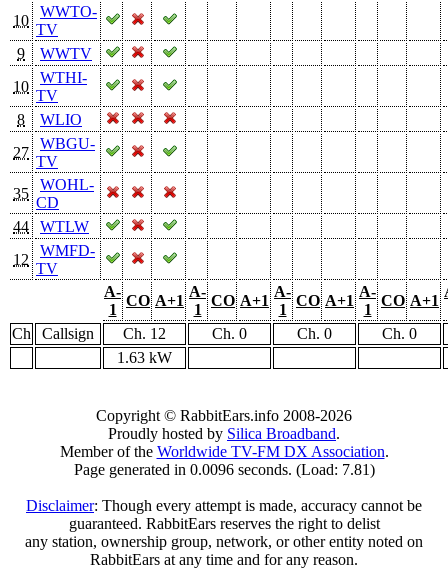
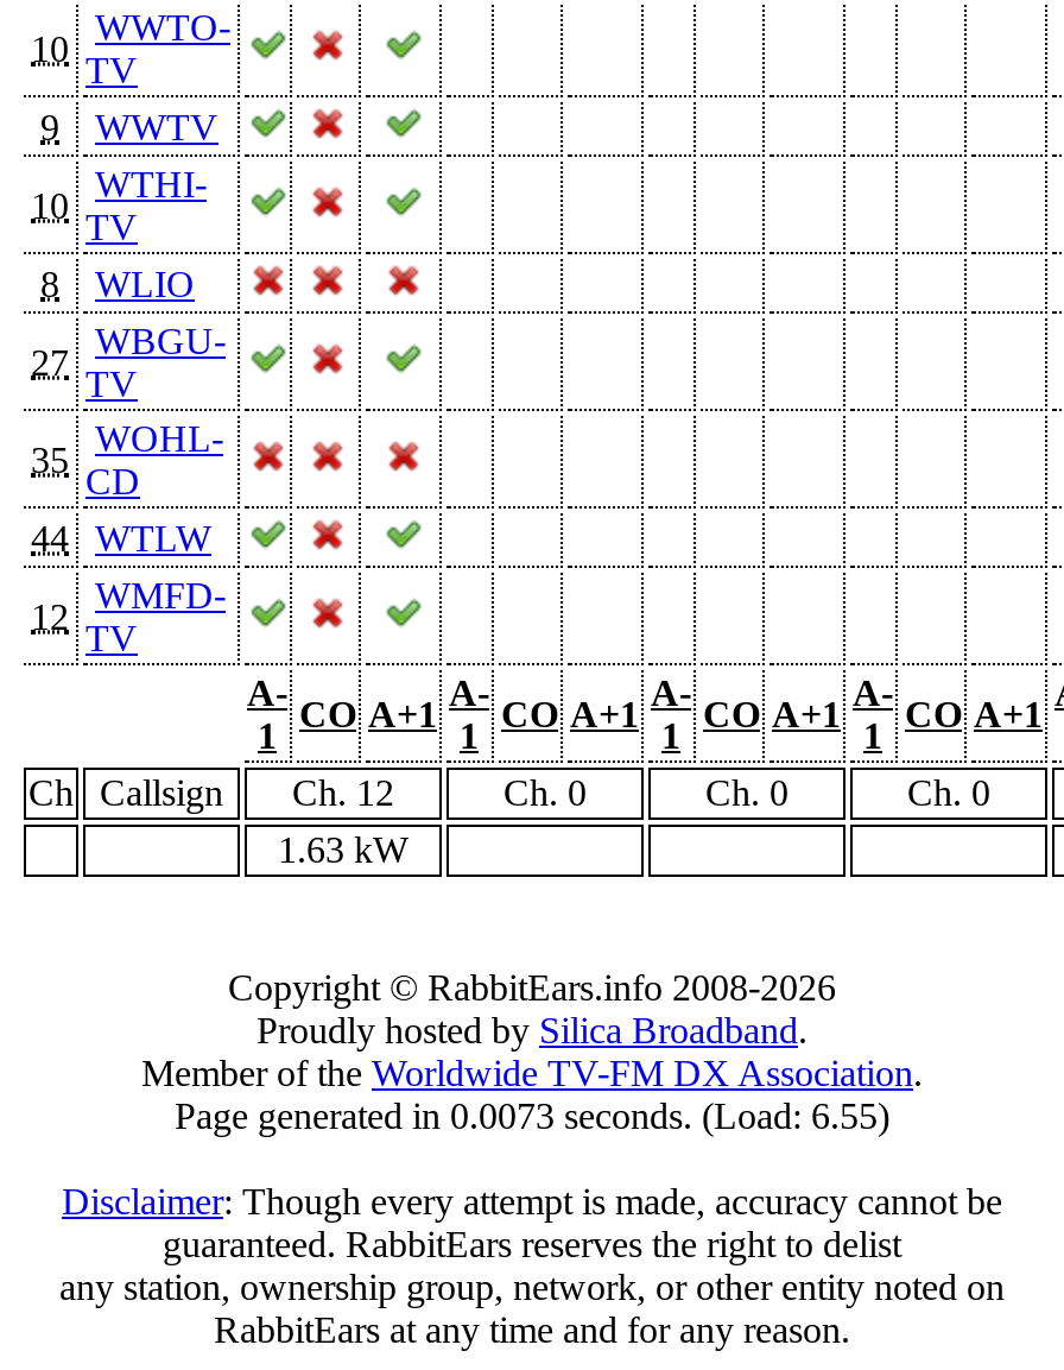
[73,461,374,478] Page generated in 0.0096 seconds. (Load: 7.81) -> [175,1095,889,1136] Page generated in 0.0073 seconds. (Load: 6.55)

